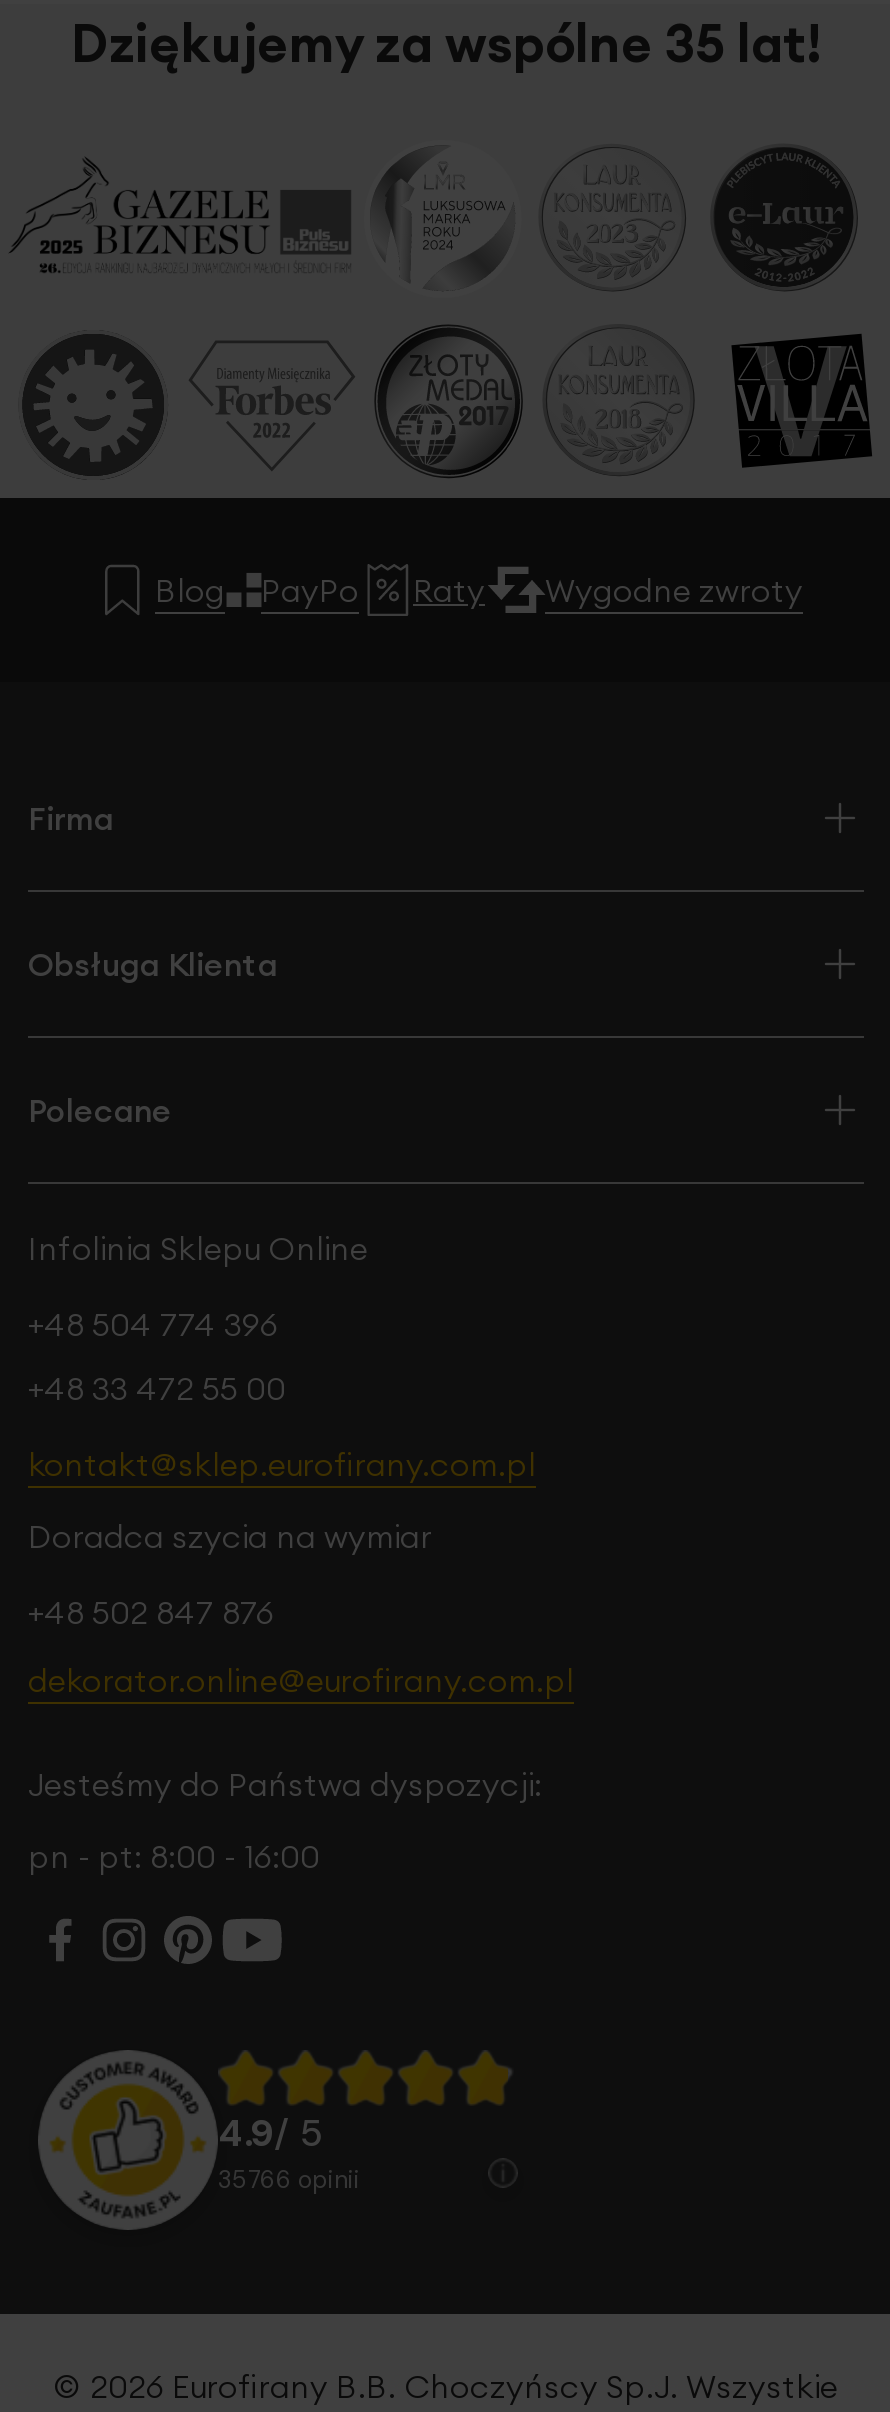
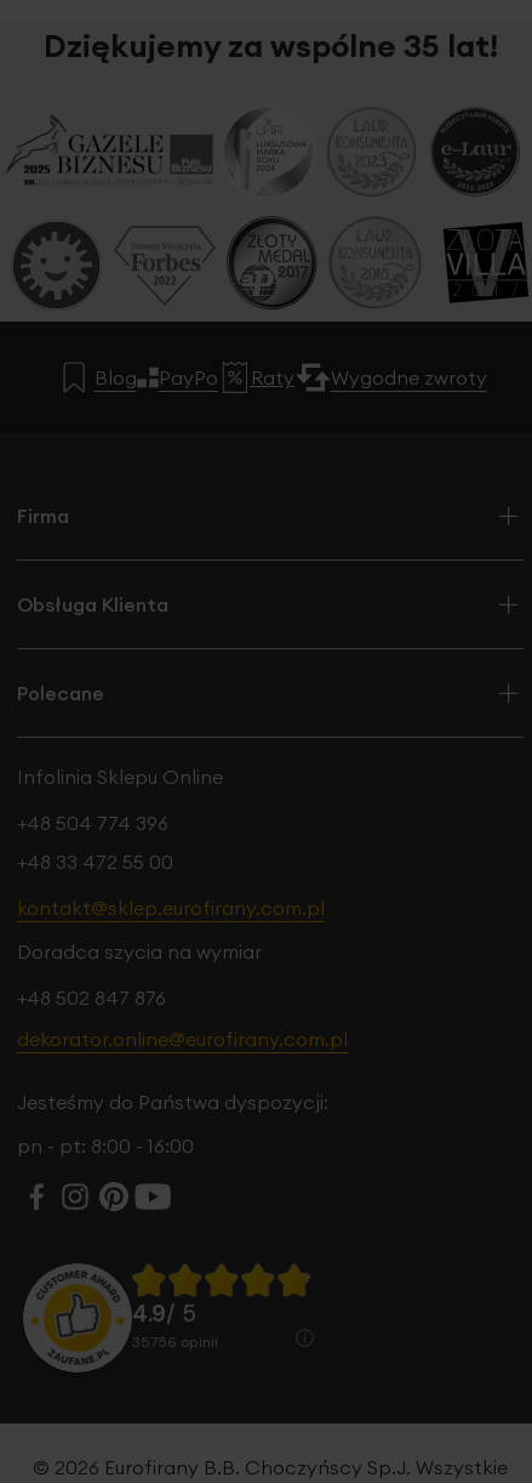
[218,2164,360,2196] 35766 opinii -> [132,1333,218,1352] 35756 opinii

